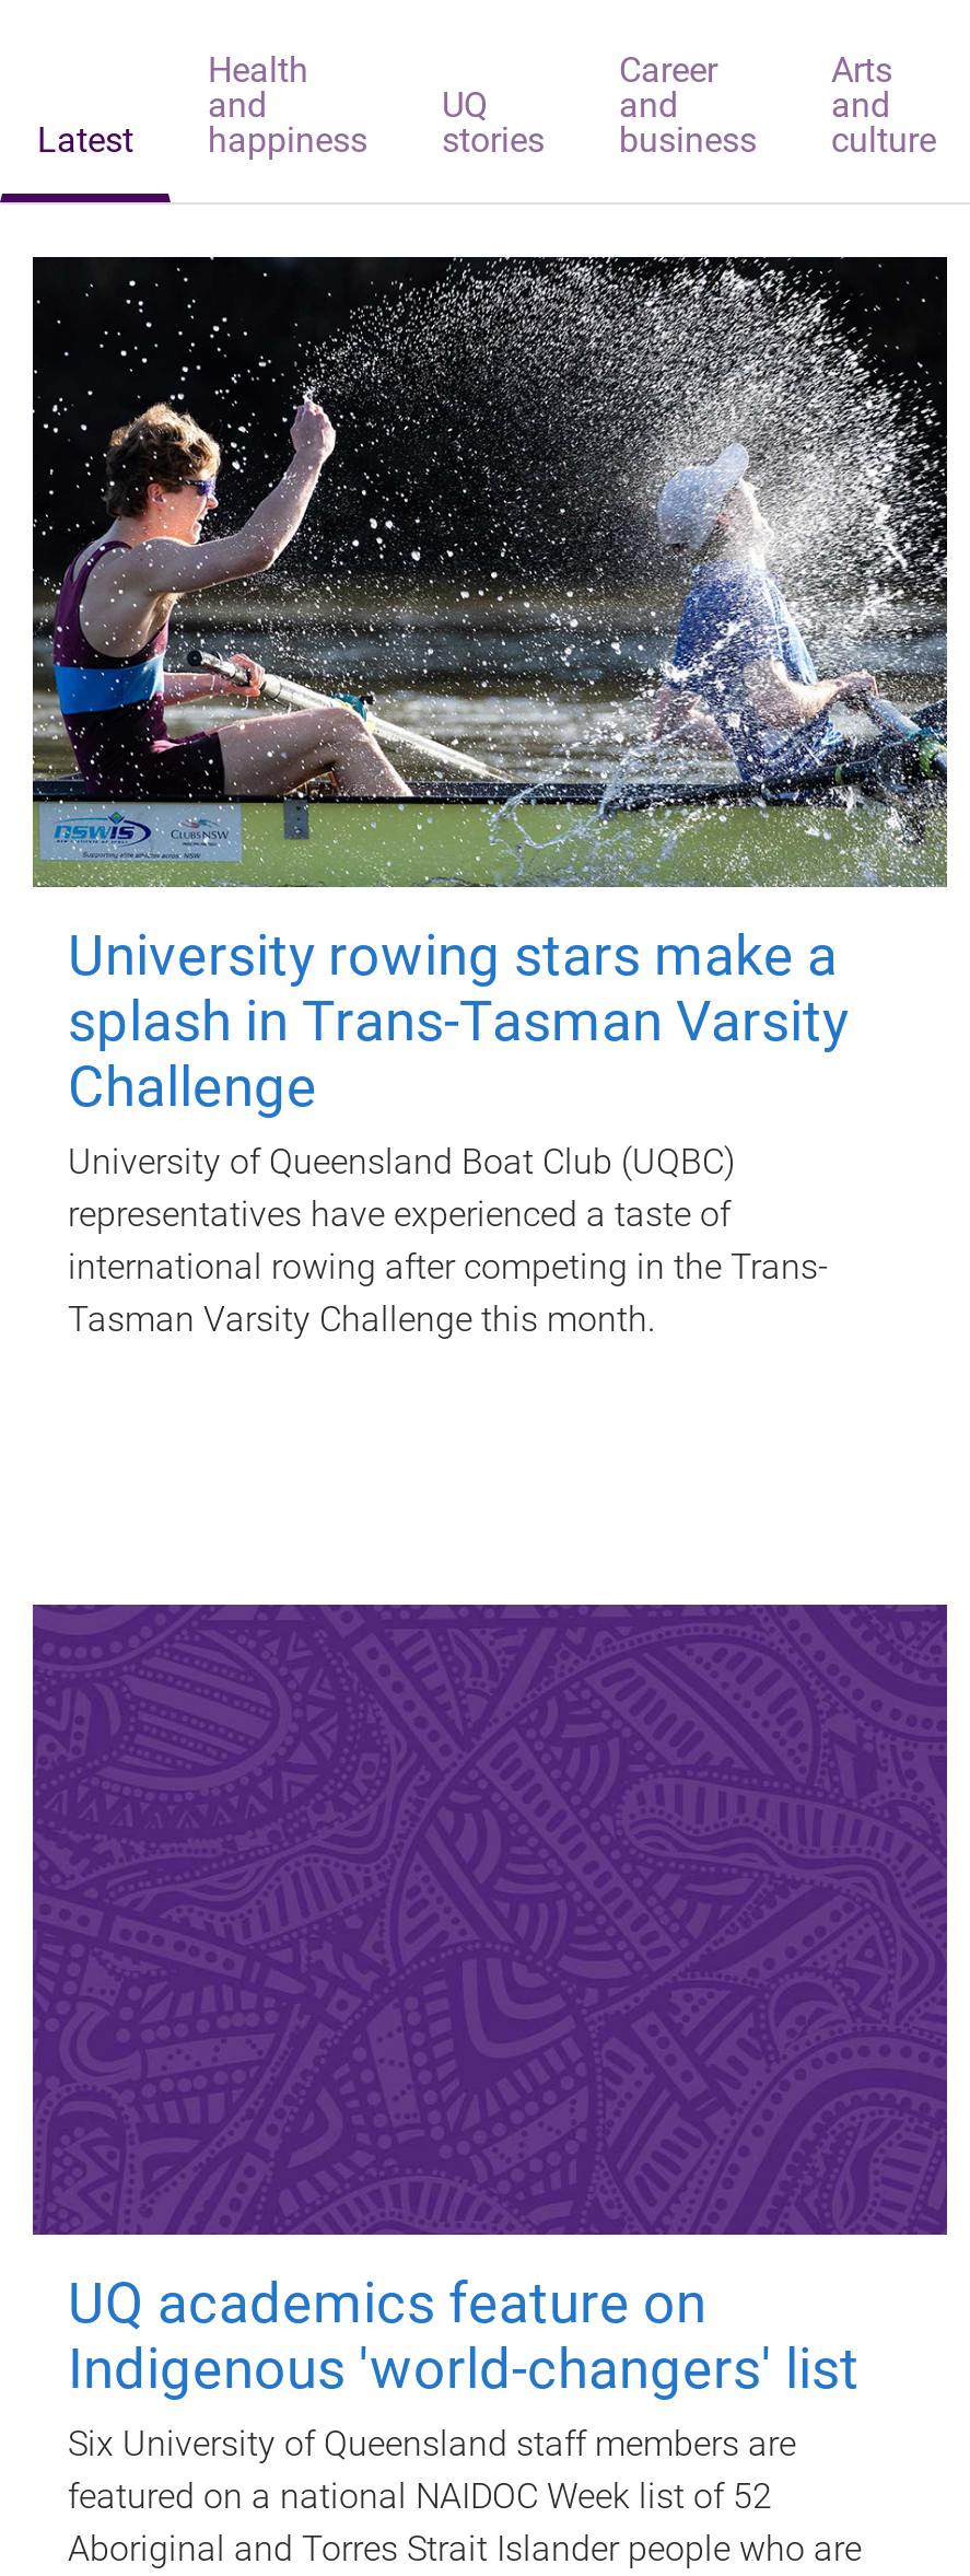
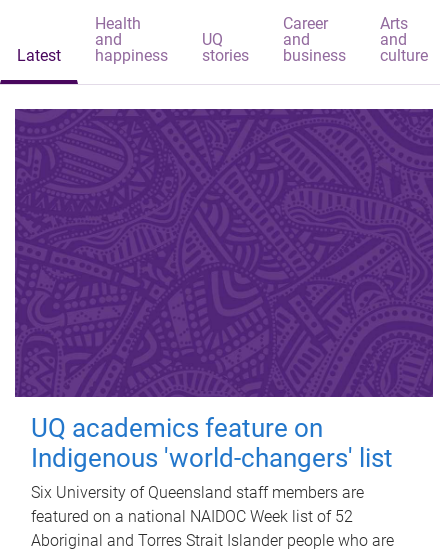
[31,255,949,1340] [image] | University rowing stars make a | splash in Trans-Tasman Varsity | Challenge | University of Queensland Boat Club (UQBC) | representatives have experienced a taste of | international rowing after competing in the Trans- | Tasman Varsity Challenge this month. -> none

